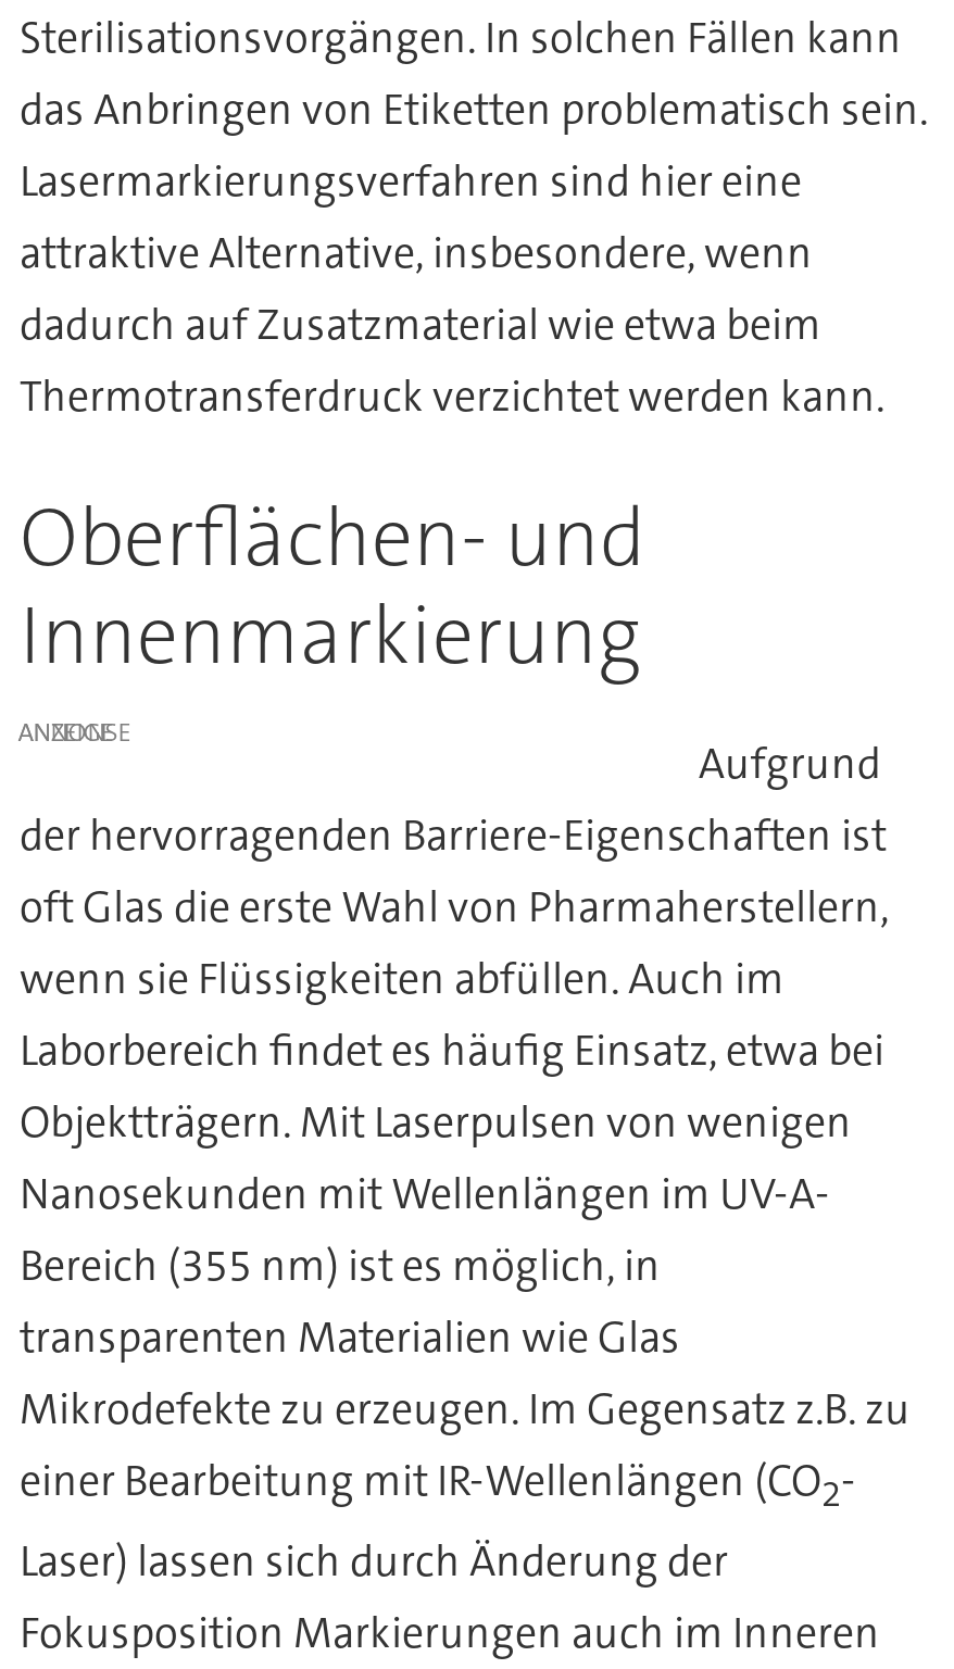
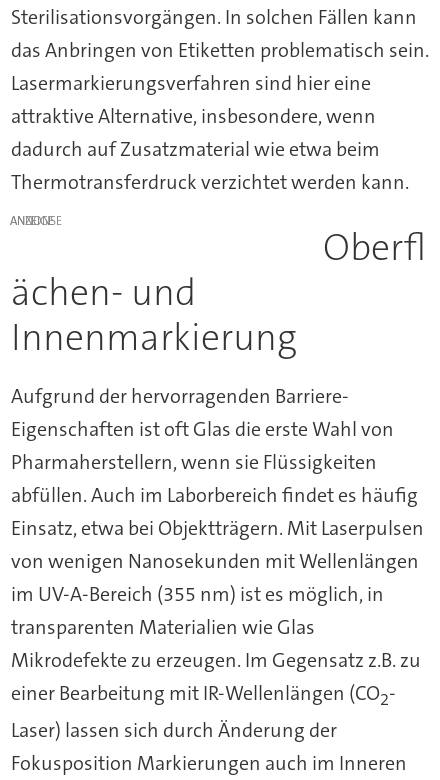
[20,484,645,590] Oberflächen- und -> none
moved [20,582,641,688] -> [11,313,297,362]: Innenmarkierung
moved [18,715,113,750] -> [10,213,54,229]: ANZEIGE
[20,734,889,1293] Aufgrund | der hervorragenden Barriere-Eigenschaften ist | oft Glas die erste Wahl von Pharmaherstellern, | wenn sie Flüssigkeiten abfüllen. Auch im | Laborbereich findet es häufig Einsatz, etwa bei | Objektträgern. Mit Laserpulsen von wenigen | Nanosekunden mit Wellenlängen im UV-A- | Bereich (355 nm) ist es möglich, in -> [11,223,426,607] Oberfl | ächen- und | Aufgrund der hervorragenden Barriere- | Eigenschaften ist oft Glas die erste Wahl von | Pharmaherstellern, wenn sie Flüssigkeiten | abfüllen. Auch im Laborbereich findet es häufig | Einsatz, etwa bei Objektträgern. Mit Laserpulsen | von wenigen Nanosekunden mit Wellenlängen | im UV-A-Bereich (355 nm) ist es möglich, in

